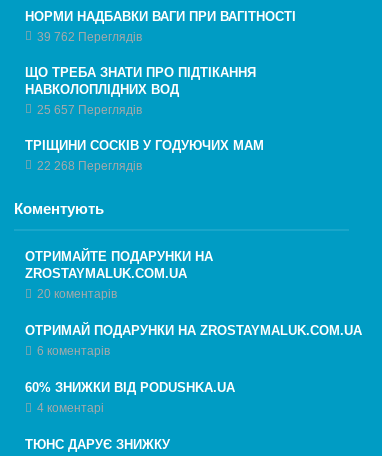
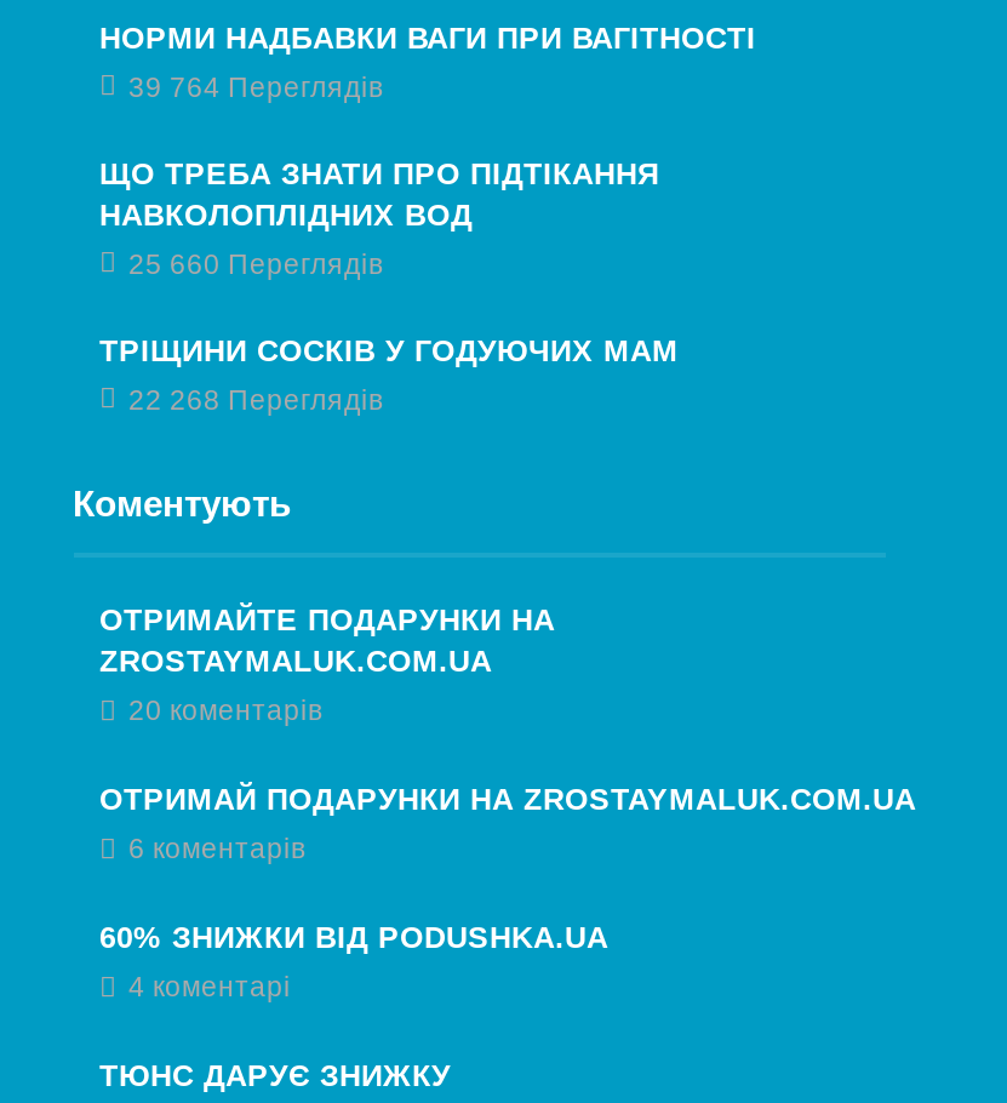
[36,30,141,43] 39 762 Переглядів -> [128,70,383,101] 39 764 Переглядів
[36,103,141,116] 25 657 Переглядів -> [128,247,383,278] 25 660 Переглядів

